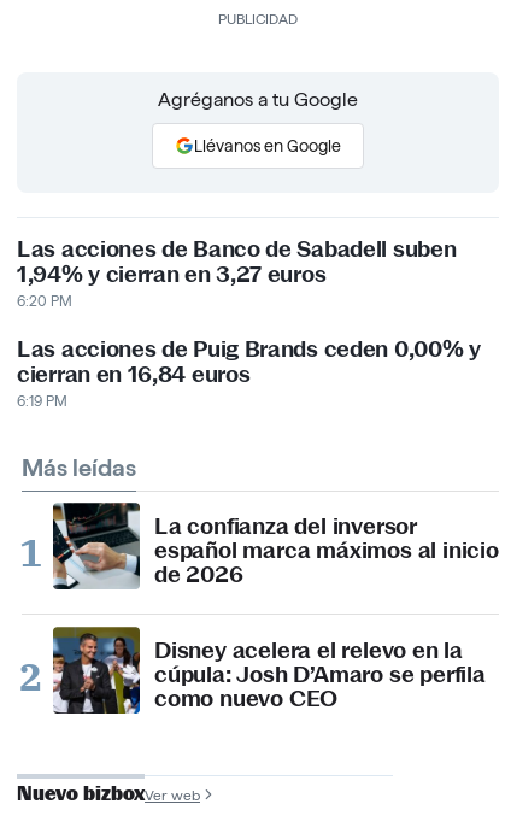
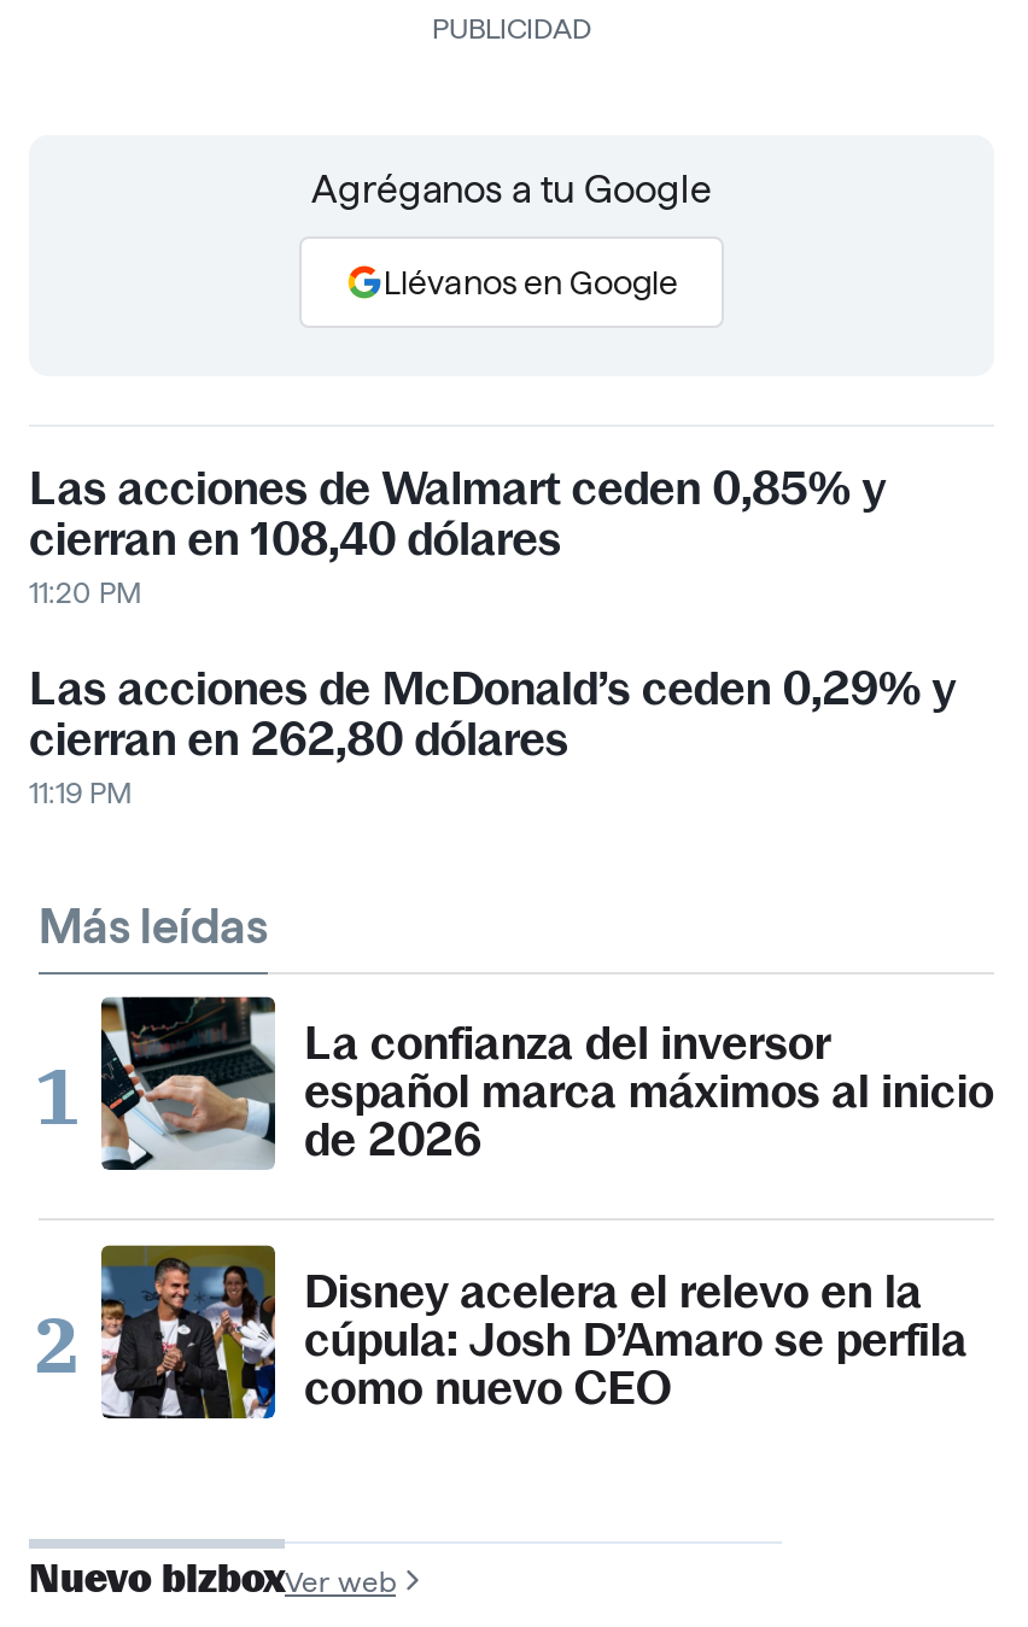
[17,235,456,309] Las acciones de Banco de Sabadell suben | 1,94% y cierran en 3,27 euros | 6:20 PM -> [29,461,885,608] Las acciones de Walmart ceden 0,85% y | cierran en 108,40 dólares | 11:20 PM
[17,335,481,409] Las acciones de Puig Brands ceden 0,00% y | cierran en 16,84 euros | 6:19 PM -> [29,661,956,809] Las acciones de McDonald’s ceden 0,29% y | cierran en 262,80 dólares | 11:19 PM

